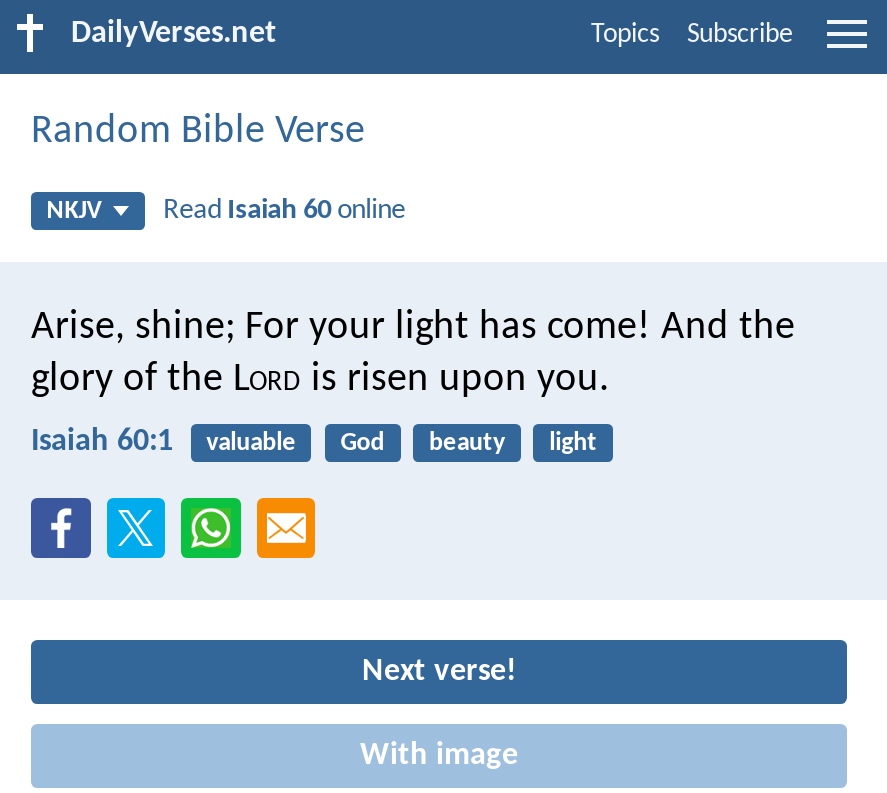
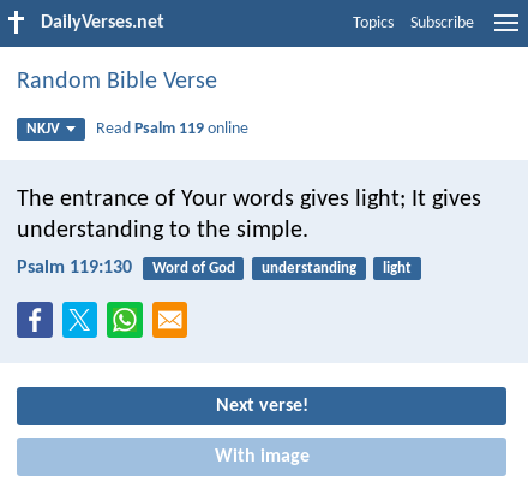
[163,196,405,226] Read Isaiah 60 online -> [96,120,249,138] Read Psalm 119 online
[31,308,795,400] Arise, shine; For your light has come! And the | glory of the Lord is risen upon you. -> [17,188,481,243] The entrance of Your words gives light; It gives | understanding to the simple.
[31,426,505,458] Isaiah 60:1 | valuable | God | beauty -> [17,259,356,278] Psalm 119:130 | Word of God | understanding

